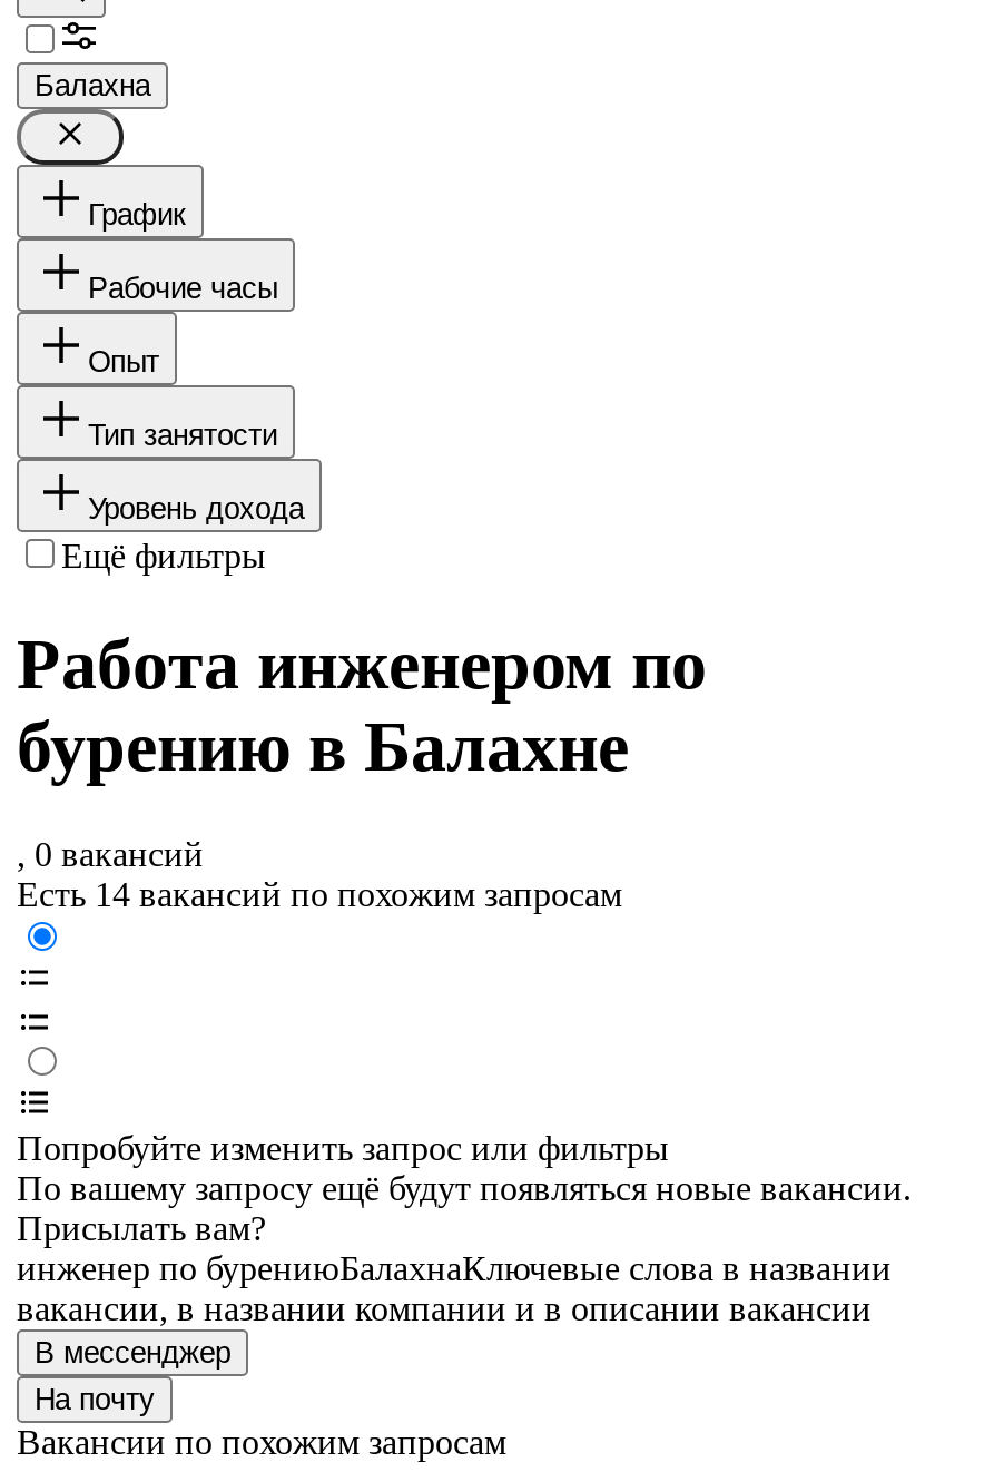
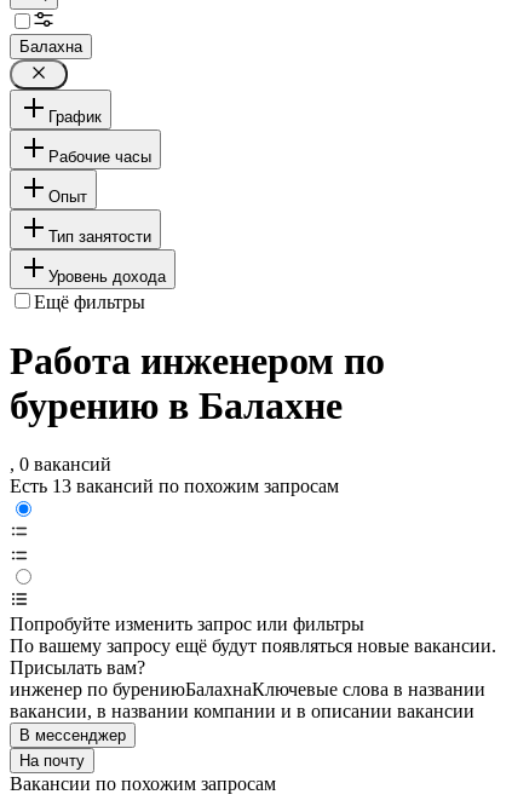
[17,876,622,914] Есть 14 вакансий по похожим запросам -> [10,476,339,497] Есть 13 вакансий по похожим запросам

